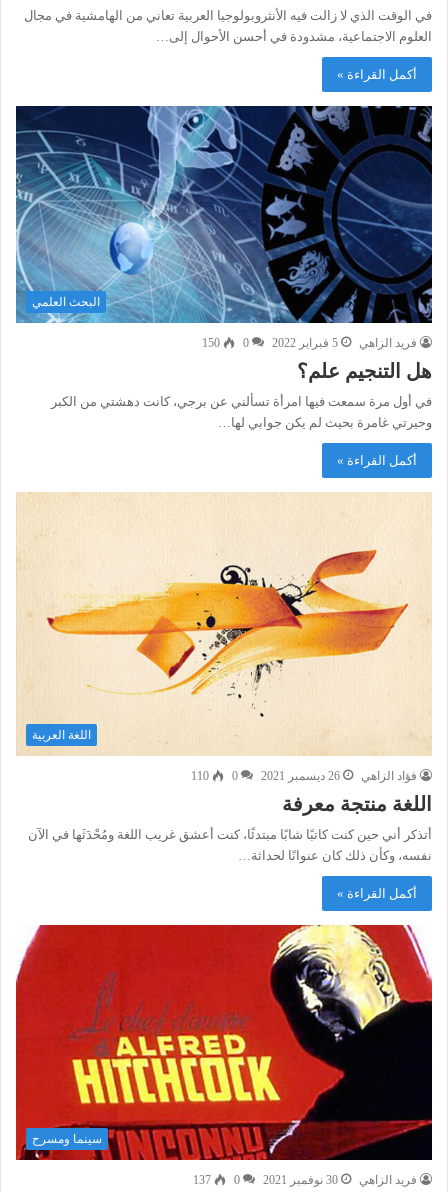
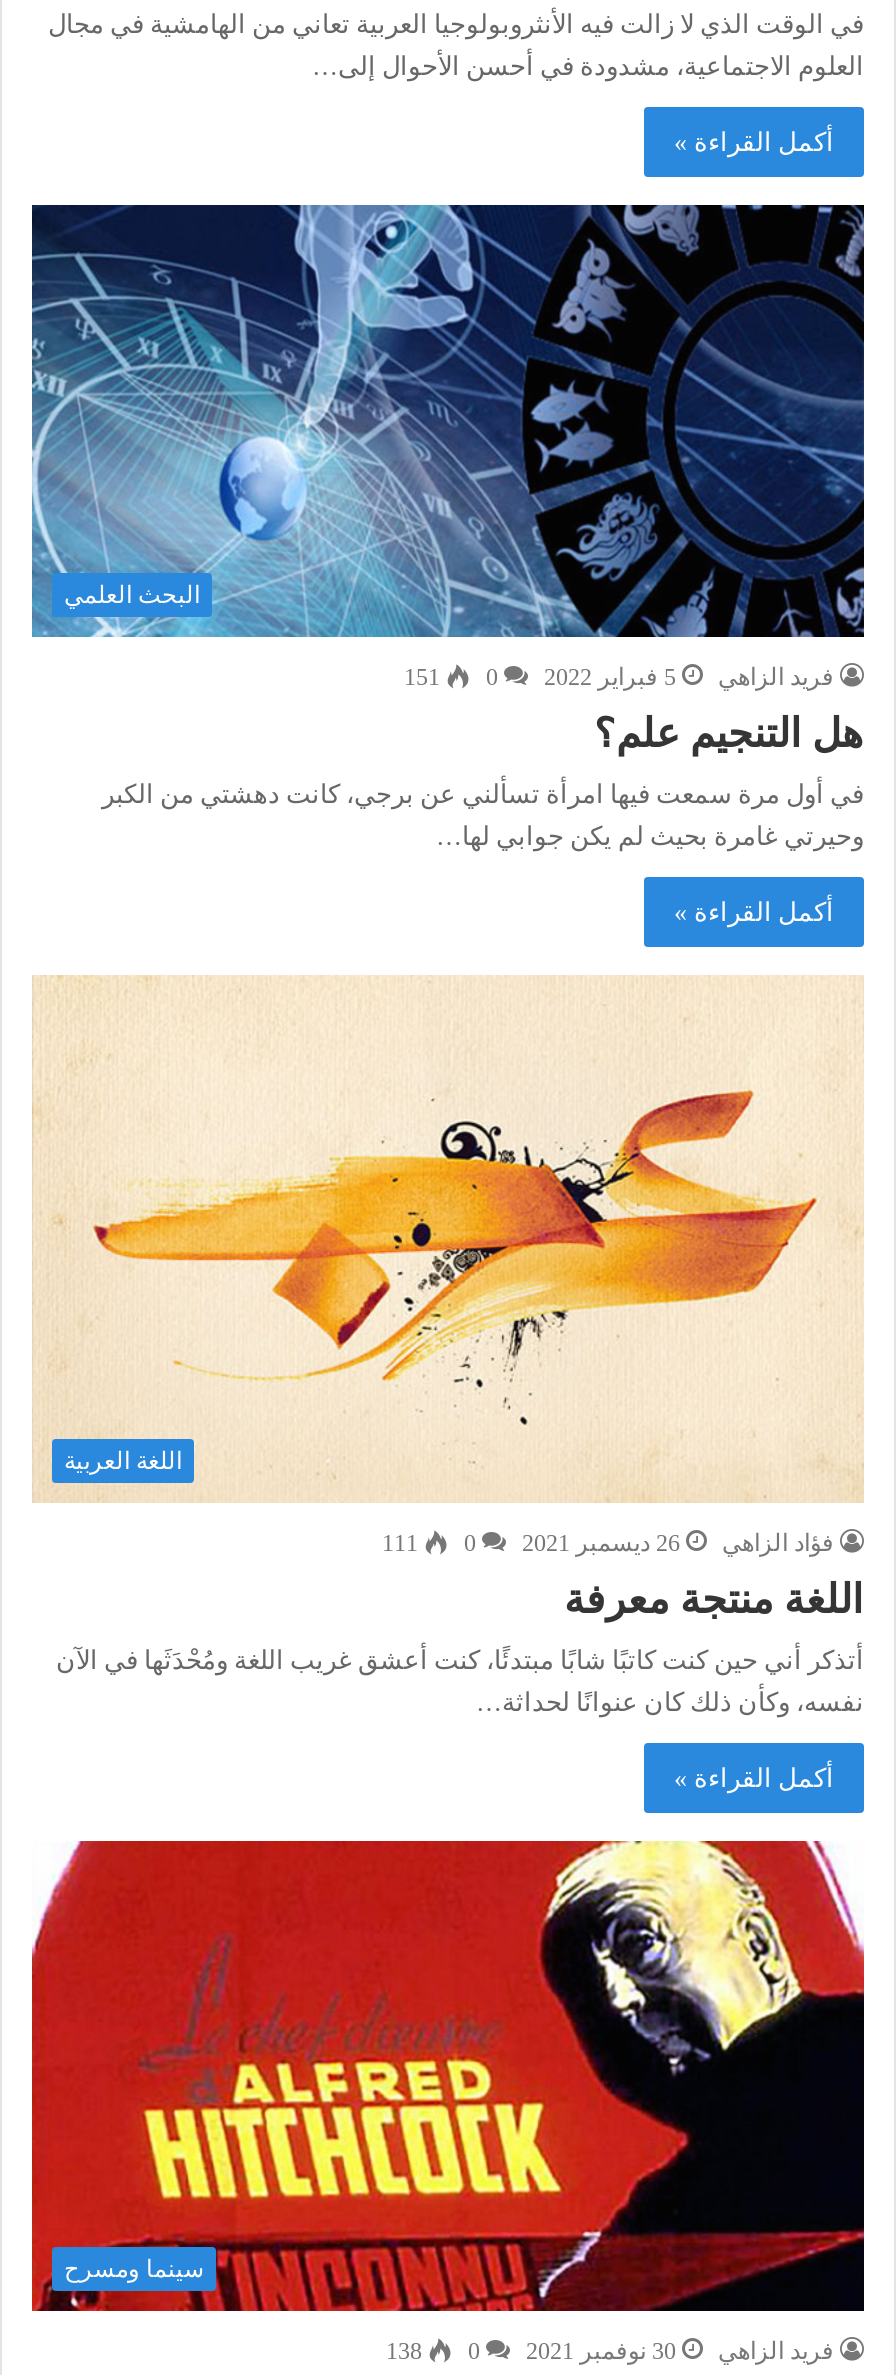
[202,336,249,350] 150 0 -> [404,663,498,691] 151 0
[191,769,238,783] 110 0 -> [382,1529,476,1557] 111 0
[193,1173,240,1187] 137 0 -> [386,2337,480,2365] 138 0

